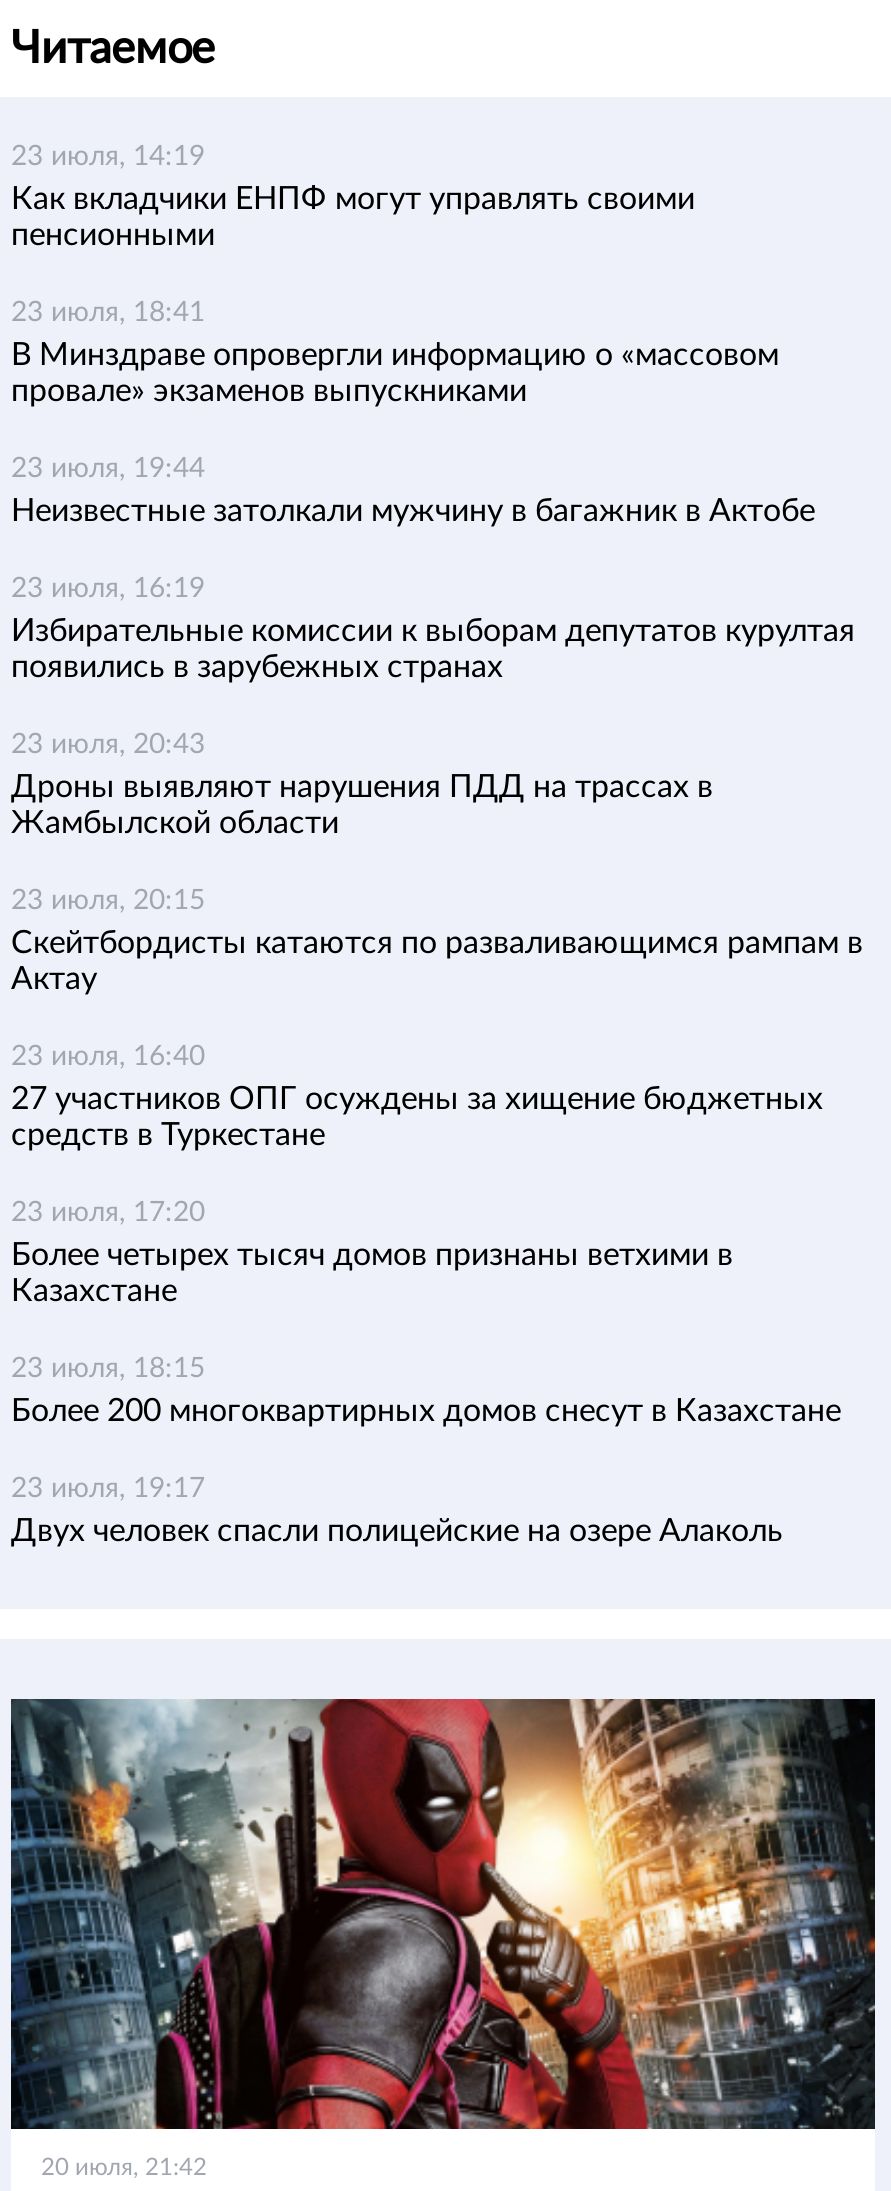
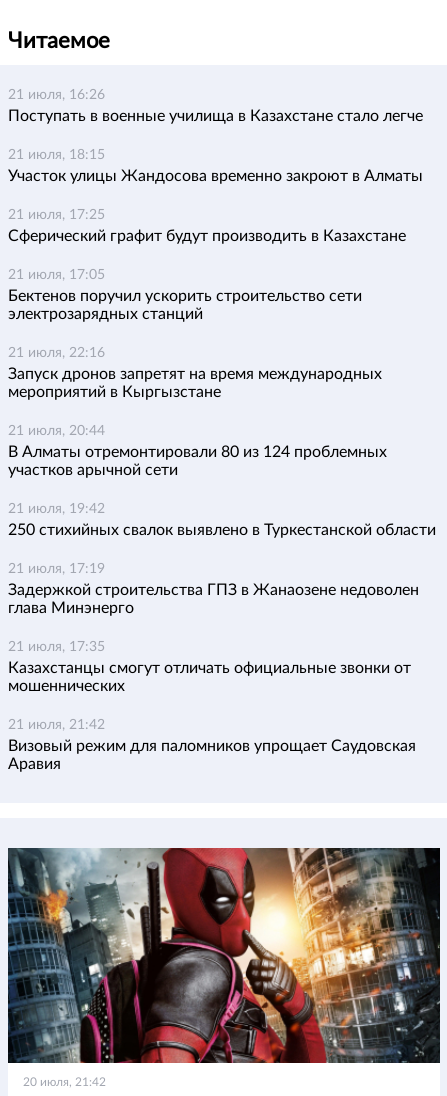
[11,143,695,251] 23 июля, 14:19 | Как вкладчики ЕНПФ могут управлять своими | пенсионными -> [8,88,423,124] 21 июля, 16:26 | Поступать в военные училища в Казахстане стало легче
[11,299,779,407] 23 июля, 18:41 | В Минздраве опровергли информацию о «массовом | провале» экзаменов выпускниками -> [8,148,423,184] 21 июля, 18:15 | Участок улицы Жандосова временно закроют в Алматы
[11,455,815,527] 23 июля, 19:44 | Неизвестные затолкали мужчину в багажник в Актобе -> [8,208,406,244] 21 июля, 17:25 | Сферический графит будут производить в Казахстане
[11,575,855,683] 23 июля, 16:19 | Избирательные комиссии к выборам депутатов курултая | появились в зарубежных странах -> [8,268,362,322] 21 июля, 17:05 | Бектенов поручил ускорить строительство сети | электрозарядных станций
[11,731,713,839] 23 июля, 20:43 | Дроны выявляют нарушения ПДД на трассах в | Жамбылской области -> [8,346,382,400] 21 июля, 22:16 | Запуск дронов запретят на время международных | мероприятий в Кыргызстане
[11,887,863,995] 23 июля, 20:15 | Скейтбордисты катаются по разваливающимся рампам в | Актау -> [8,424,387,478] 21 июля, 20:44 | В Алматы отремонтировали 80 из 124 проблемных | участков арычной сети
[11,1043,823,1151] 23 июля, 16:40 | 27 участников ОПГ осуждены за хищение бюджетных | средств в Туркестане -> [8,502,436,538] 21 июля, 19:42 | 250 стихийных свалок выявлено в Туркестанской области
[11,1199,733,1307] 23 июля, 17:20 | Более четырех тысяч домов признаны ветхими в | Казахстане -> [8,562,419,616] 21 июля, 17:19 | Задержкой строительства ГПЗ в Жанаозене недоволен | глава Минэнерго
[11,1355,841,1427] 23 июля, 18:15 | Более 200 многоквартирных домов снесут в Казахстане -> [8,640,411,694] 21 июля, 17:35 | Казахстанцы смогут отличать официальные звонки от | мошеннических
[11,1475,783,1547] 23 июля, 19:17 | Двух человек спасли полицейские на озере Алаколь -> [8,718,416,772] 21 июля, 21:42 | Визовый режим для паломников упрощает Саудовская | Аравия

